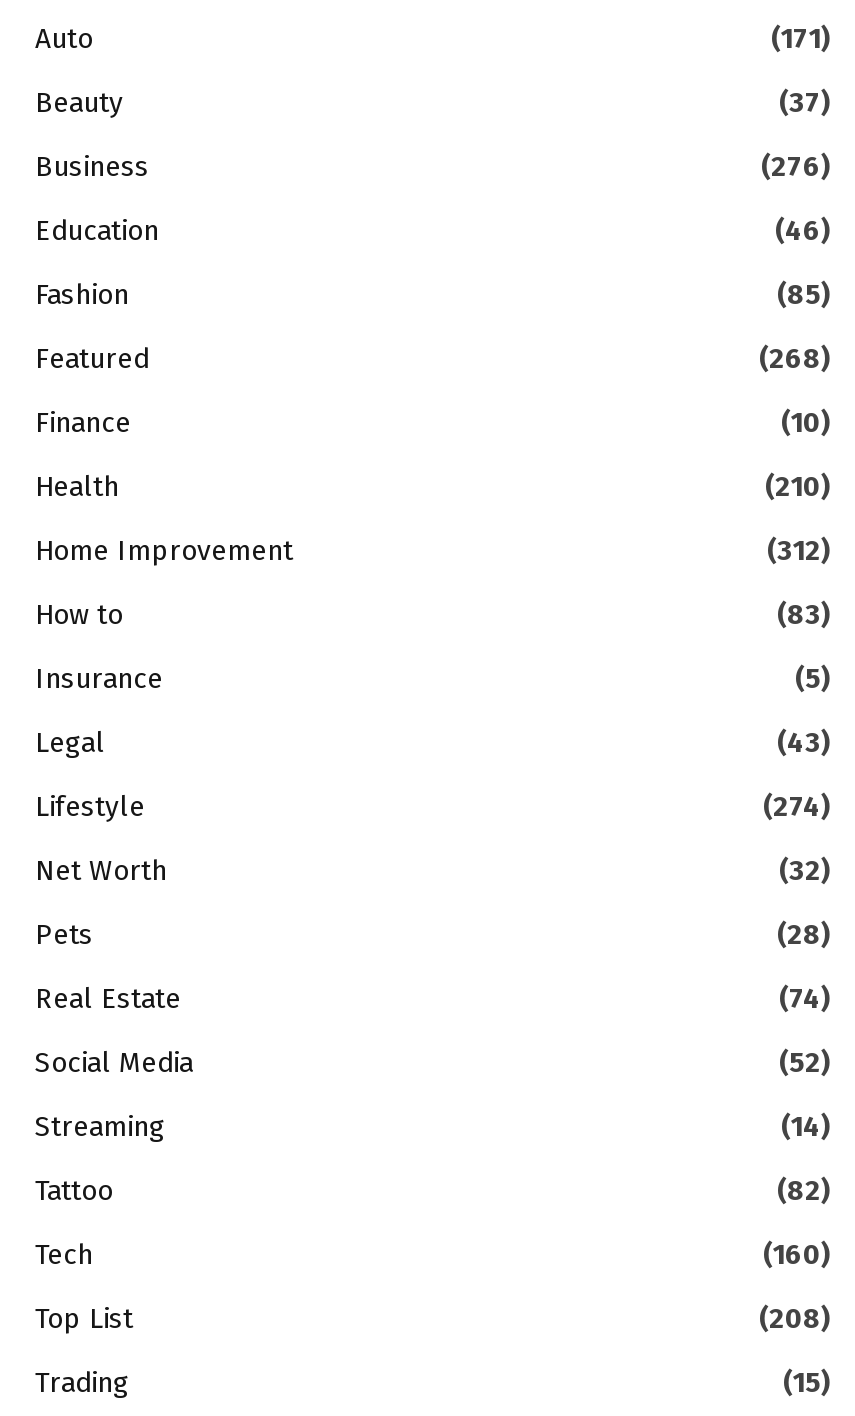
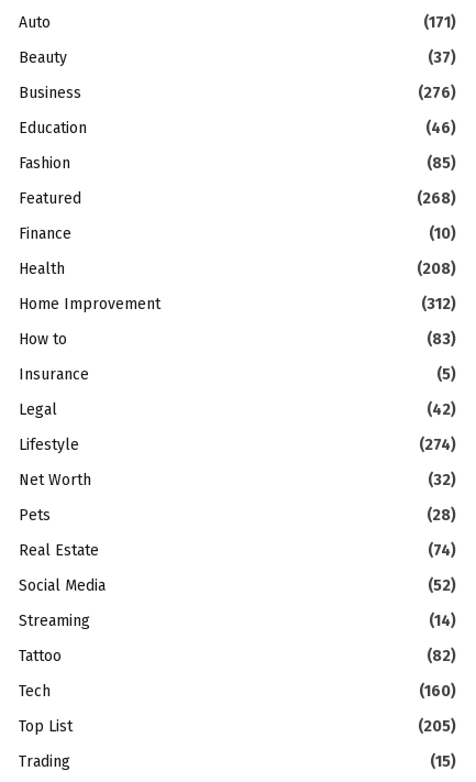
[765,471,831,505] (210) -> [417,260,456,279] (208)
[777,727,831,761] (43) -> [427,401,456,419] (42)
[759,1303,831,1337] (208) -> [418,718,456,736] (205)

